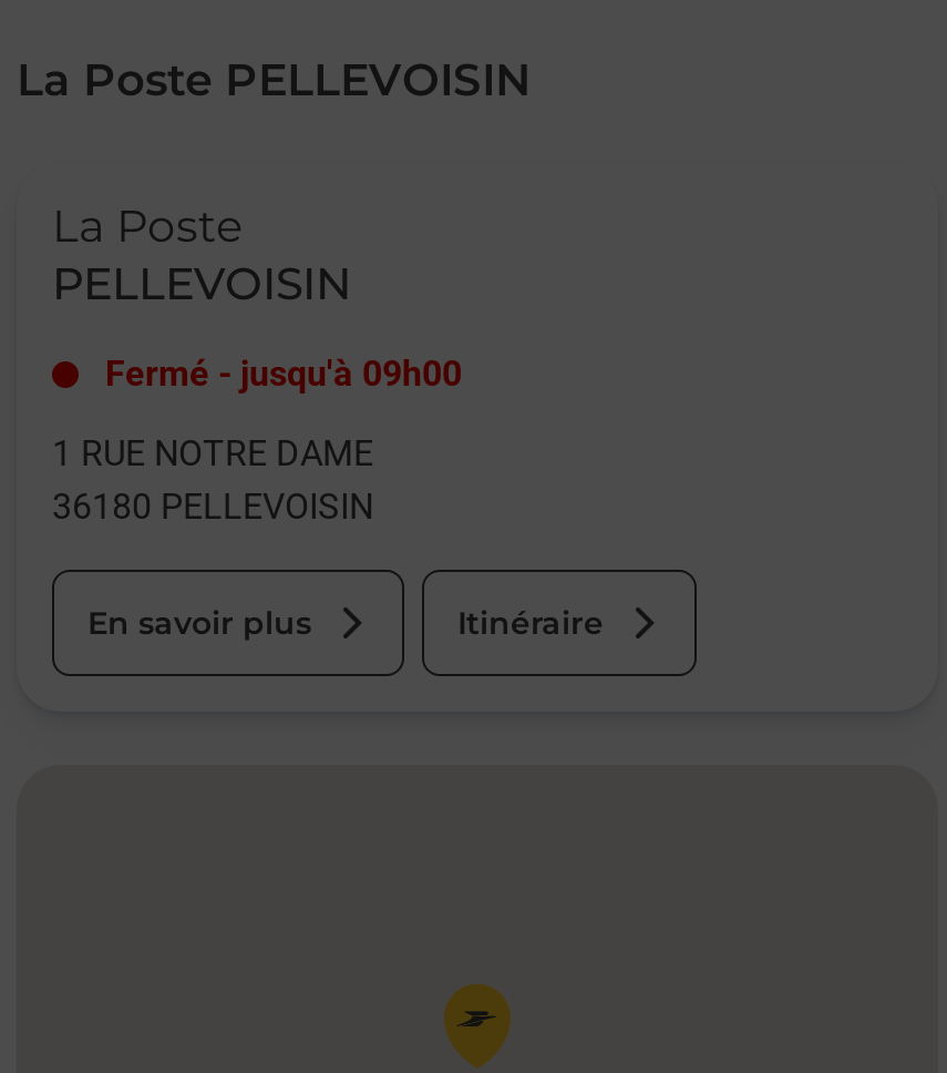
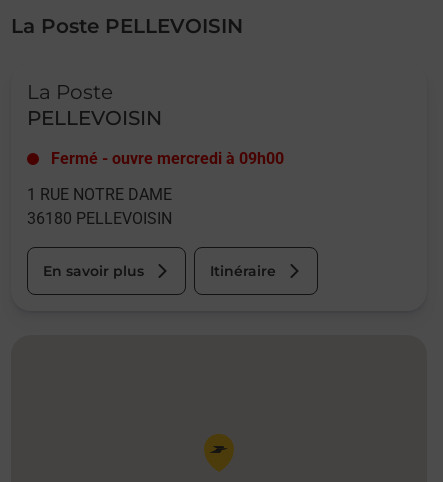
[105,352,462,395] Fermé - jusqu'à 09h00 -> [51,149,284,168] Fermé - ouvre mercredi à 09h00

